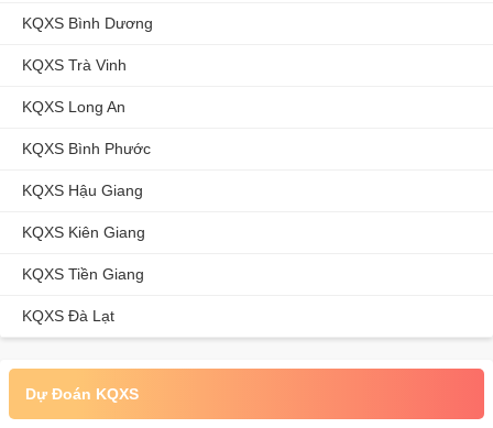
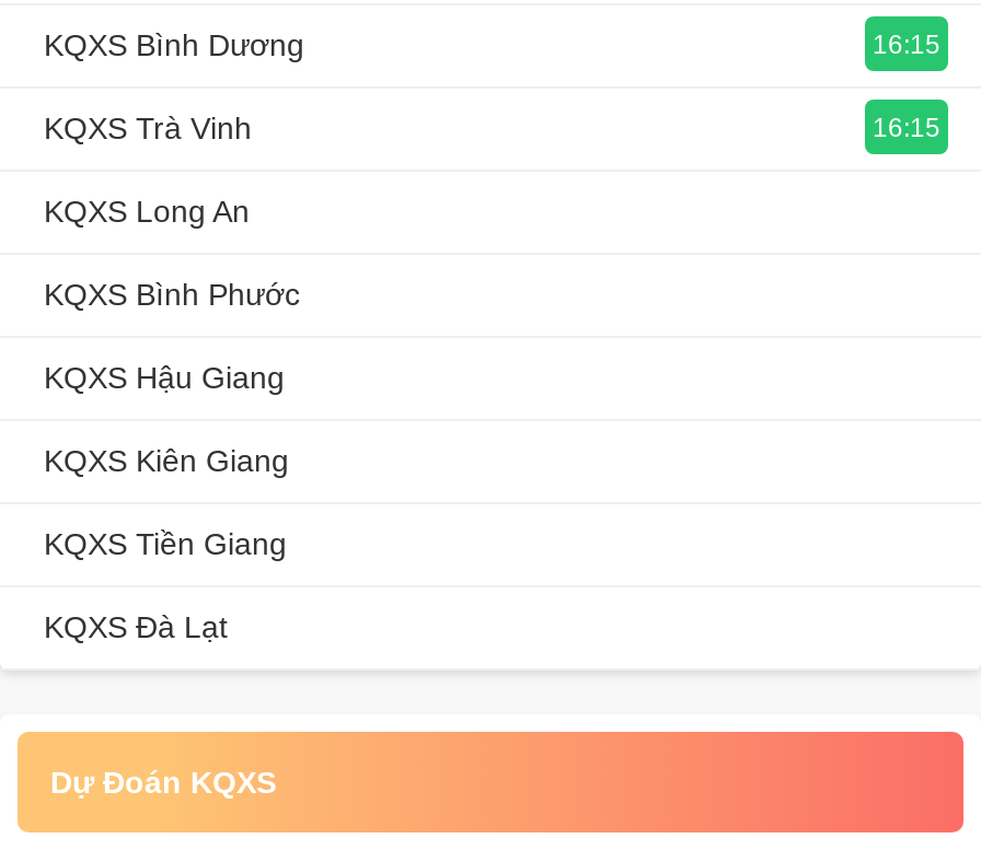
none -> [873,29,940,59] 16:15
none -> [873,112,940,142] 16:15

